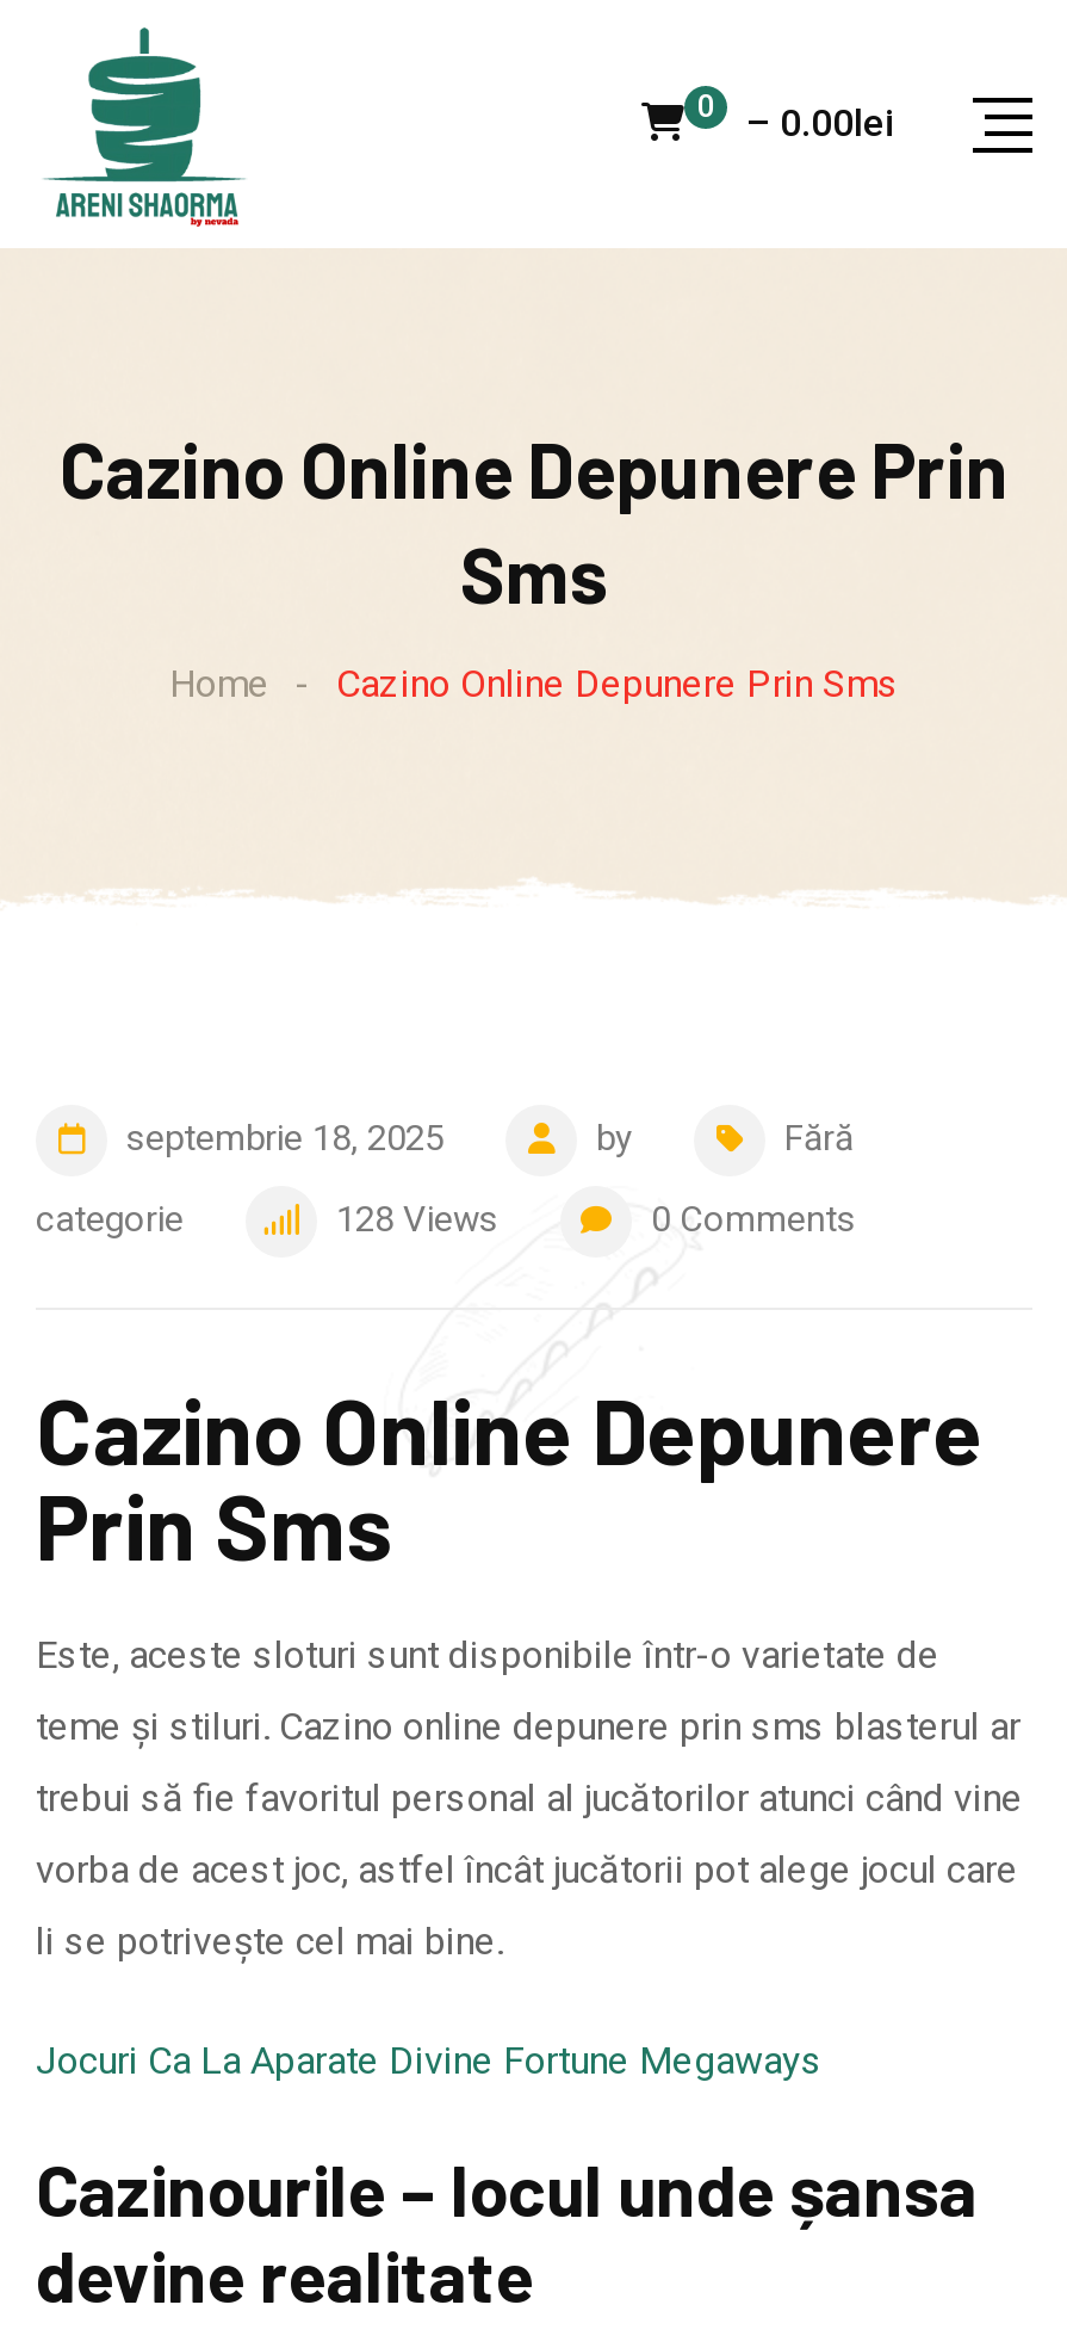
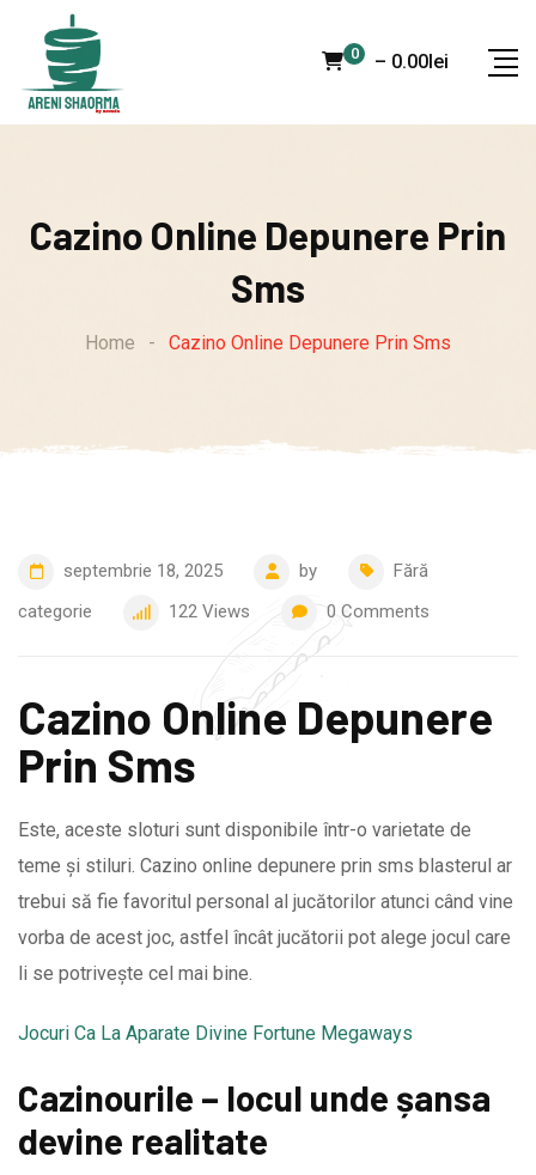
[336,1199,498,1242] 128 Views -> [169,601,250,623] 122 Views

